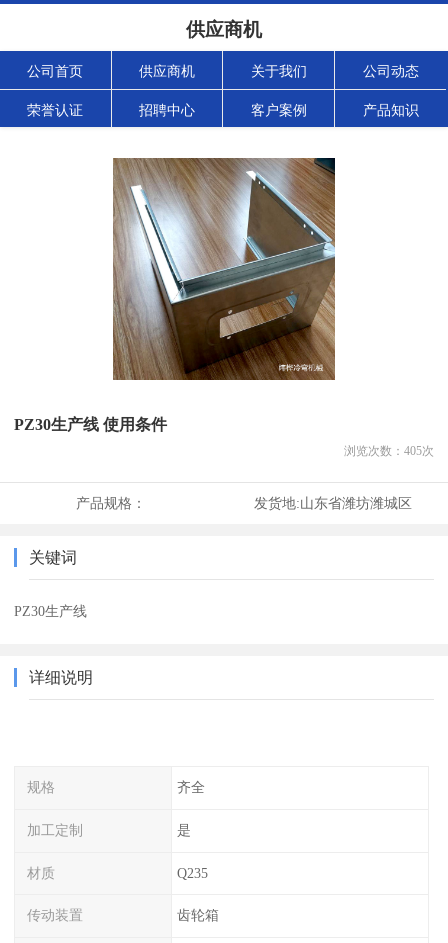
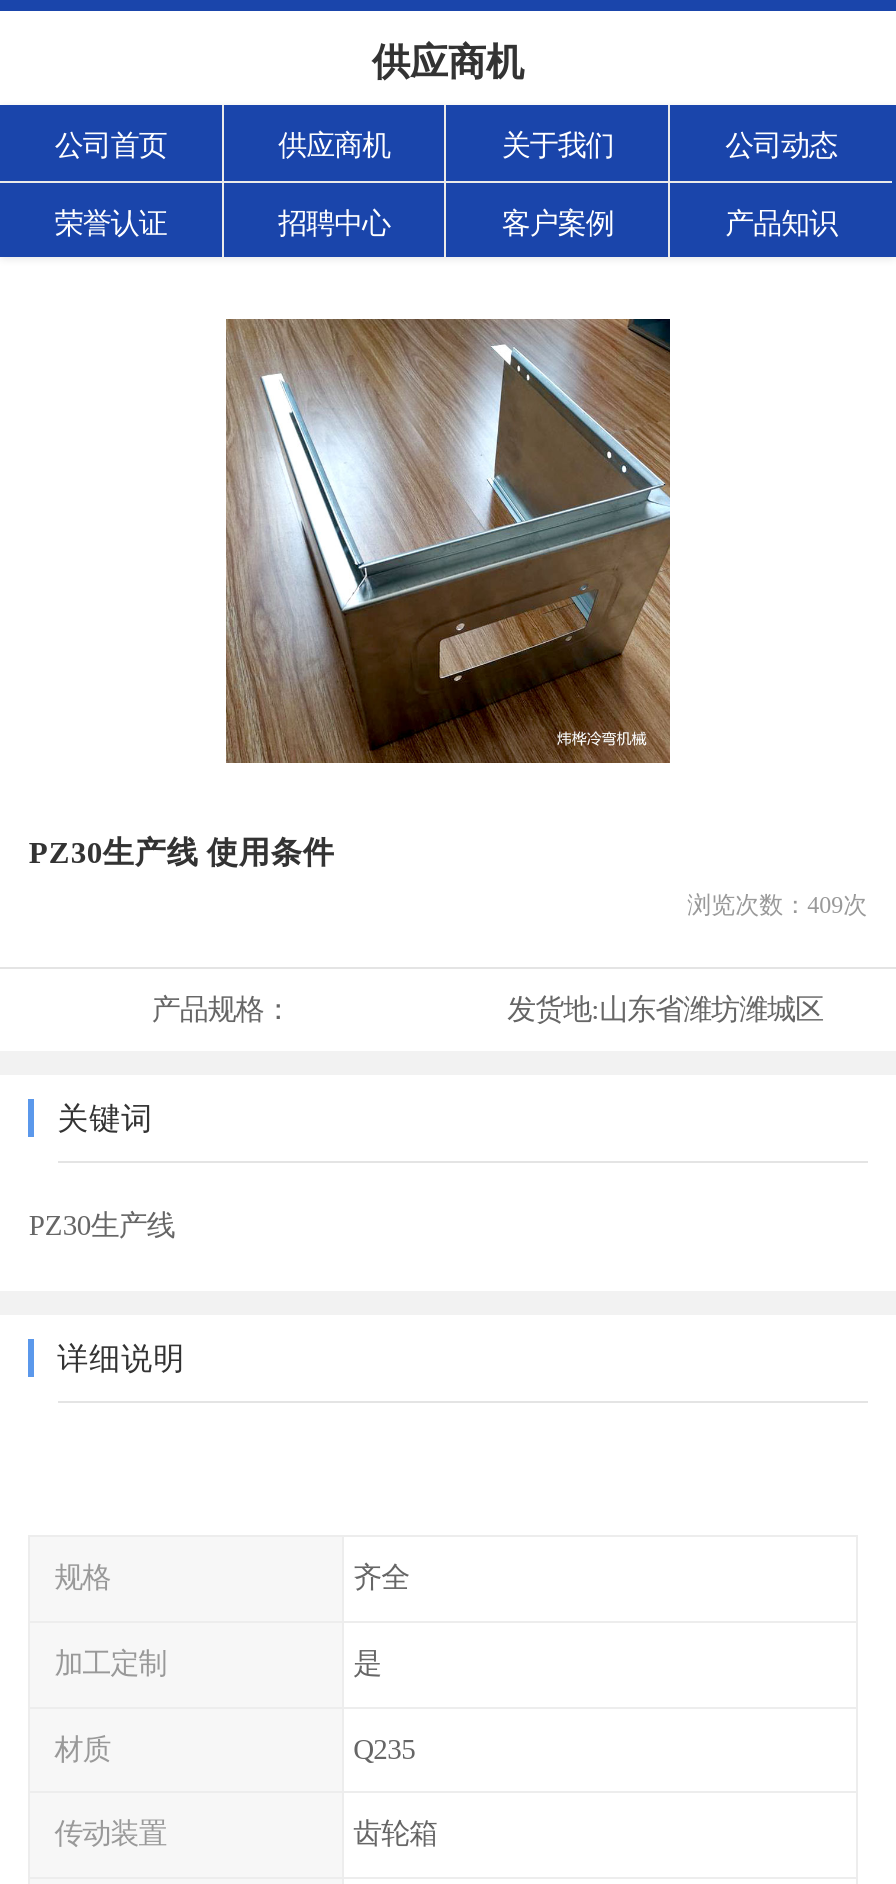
[344,444,434,458] 浏览次数：405次 -> [687,891,867,919] 浏览次数：409次

